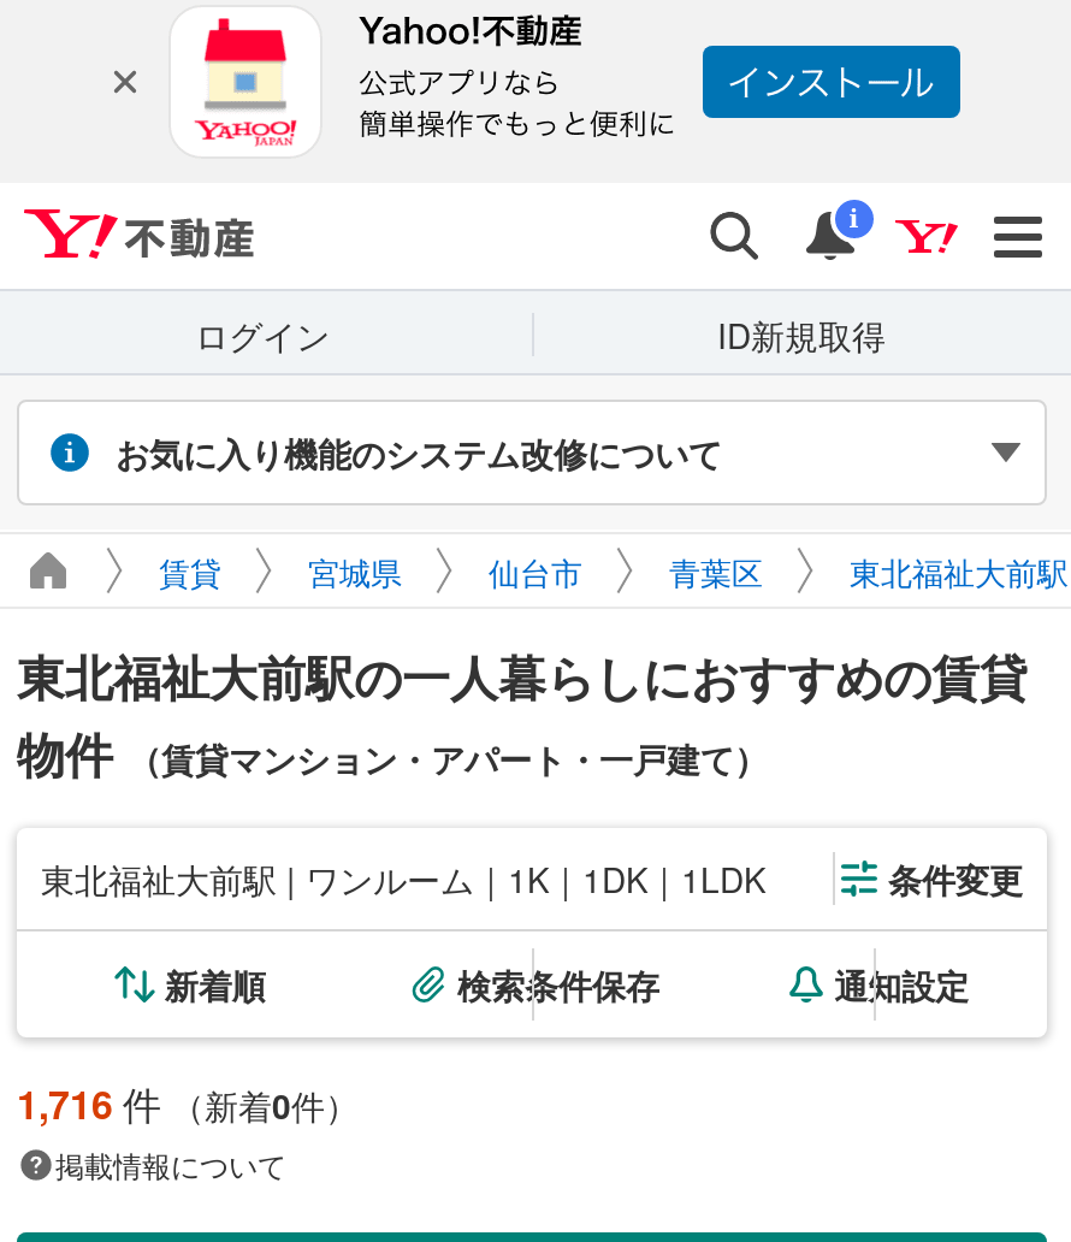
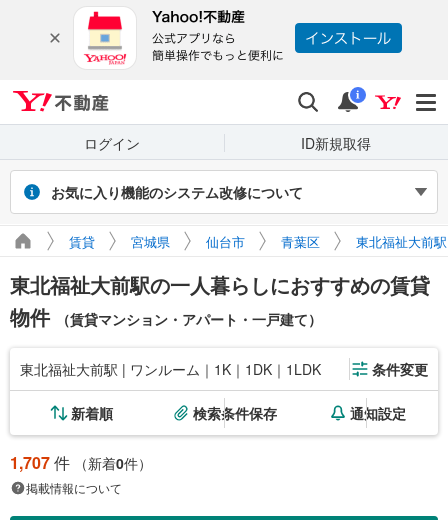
[17,1076,359,1131] 1,716件 （新着0件） -> [10,451,152,474] 1,707件 （新着0件）

